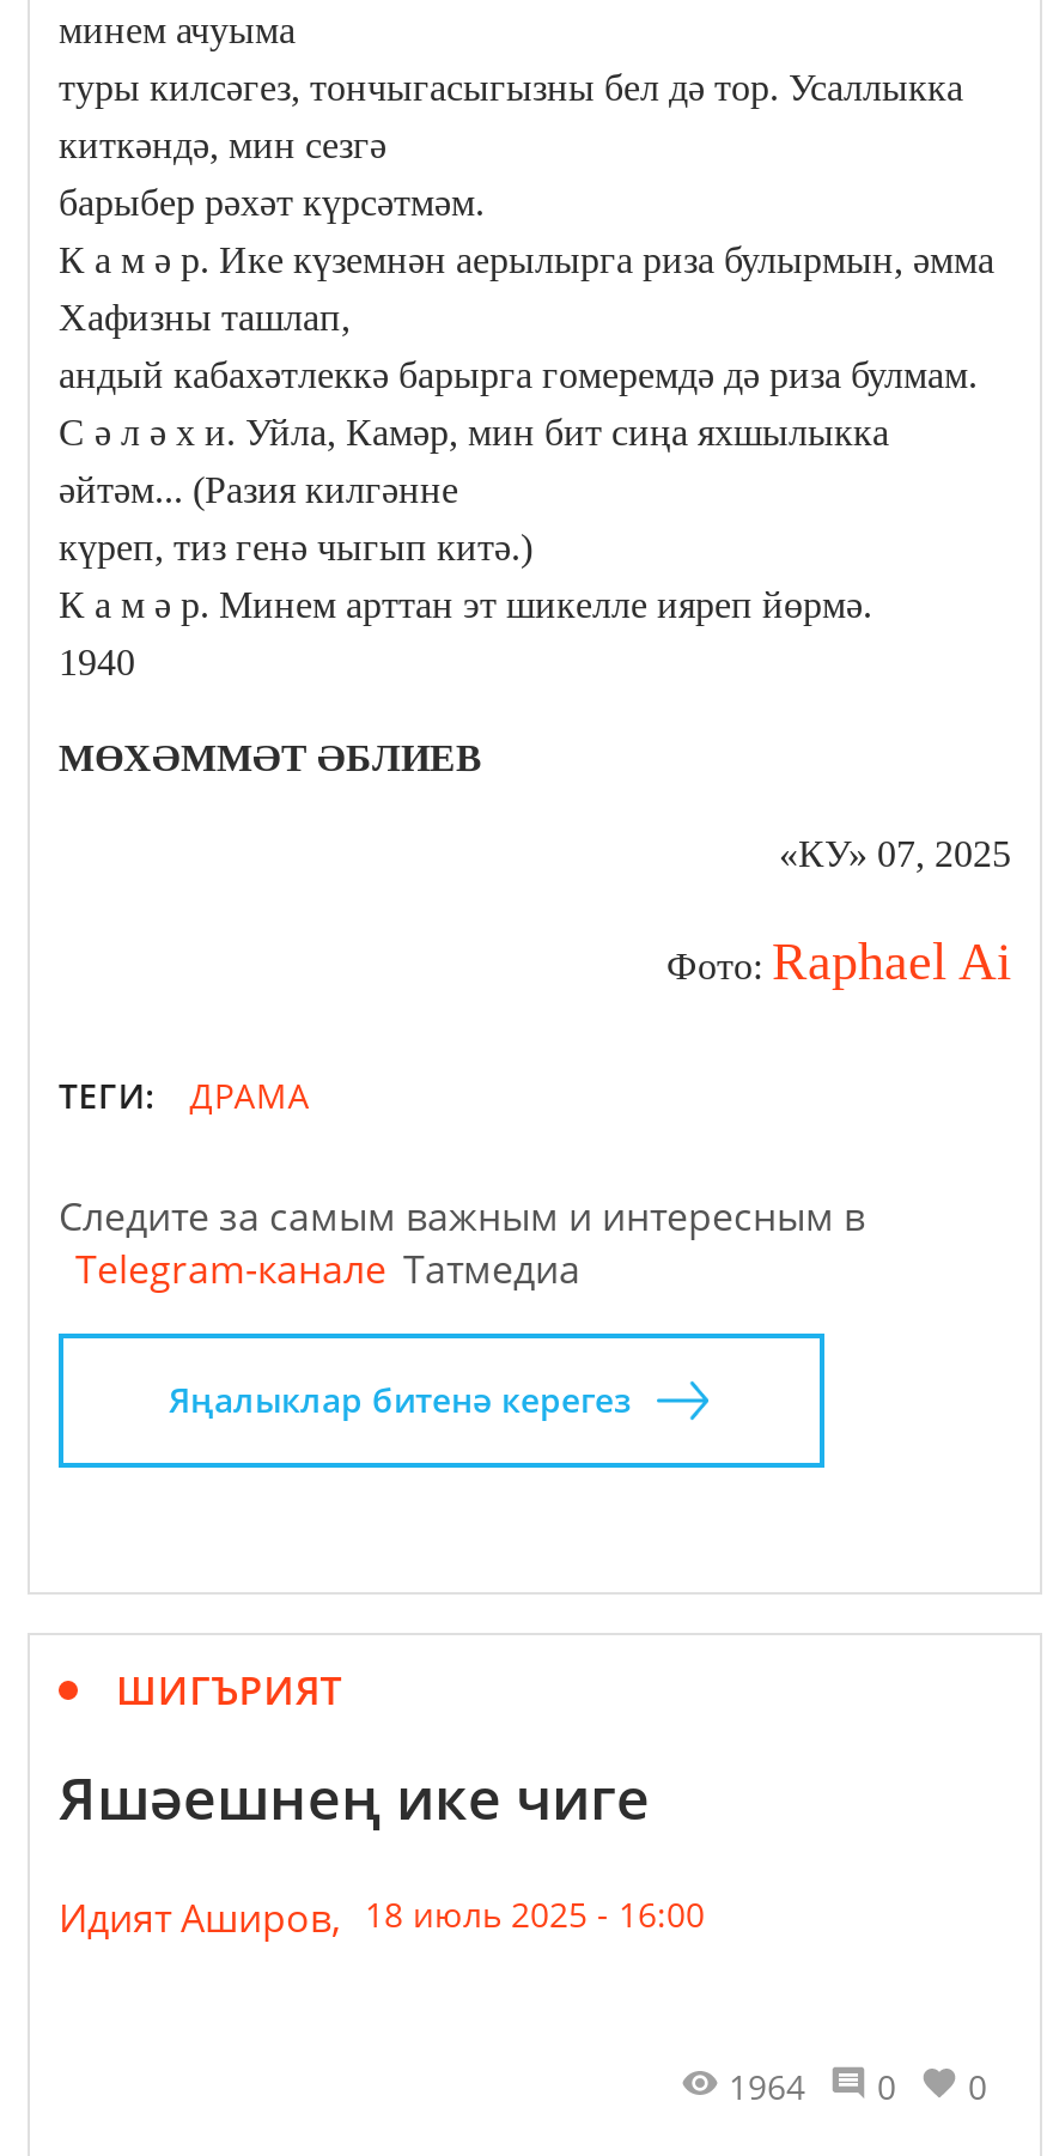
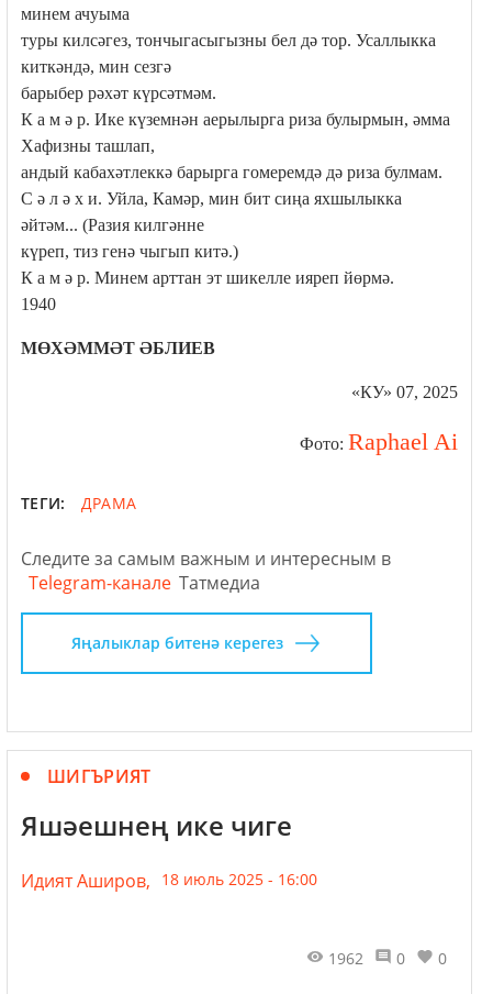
[729,2065,987,2110] 1964 0 0 -> [328,948,447,969] 1962 0 0

